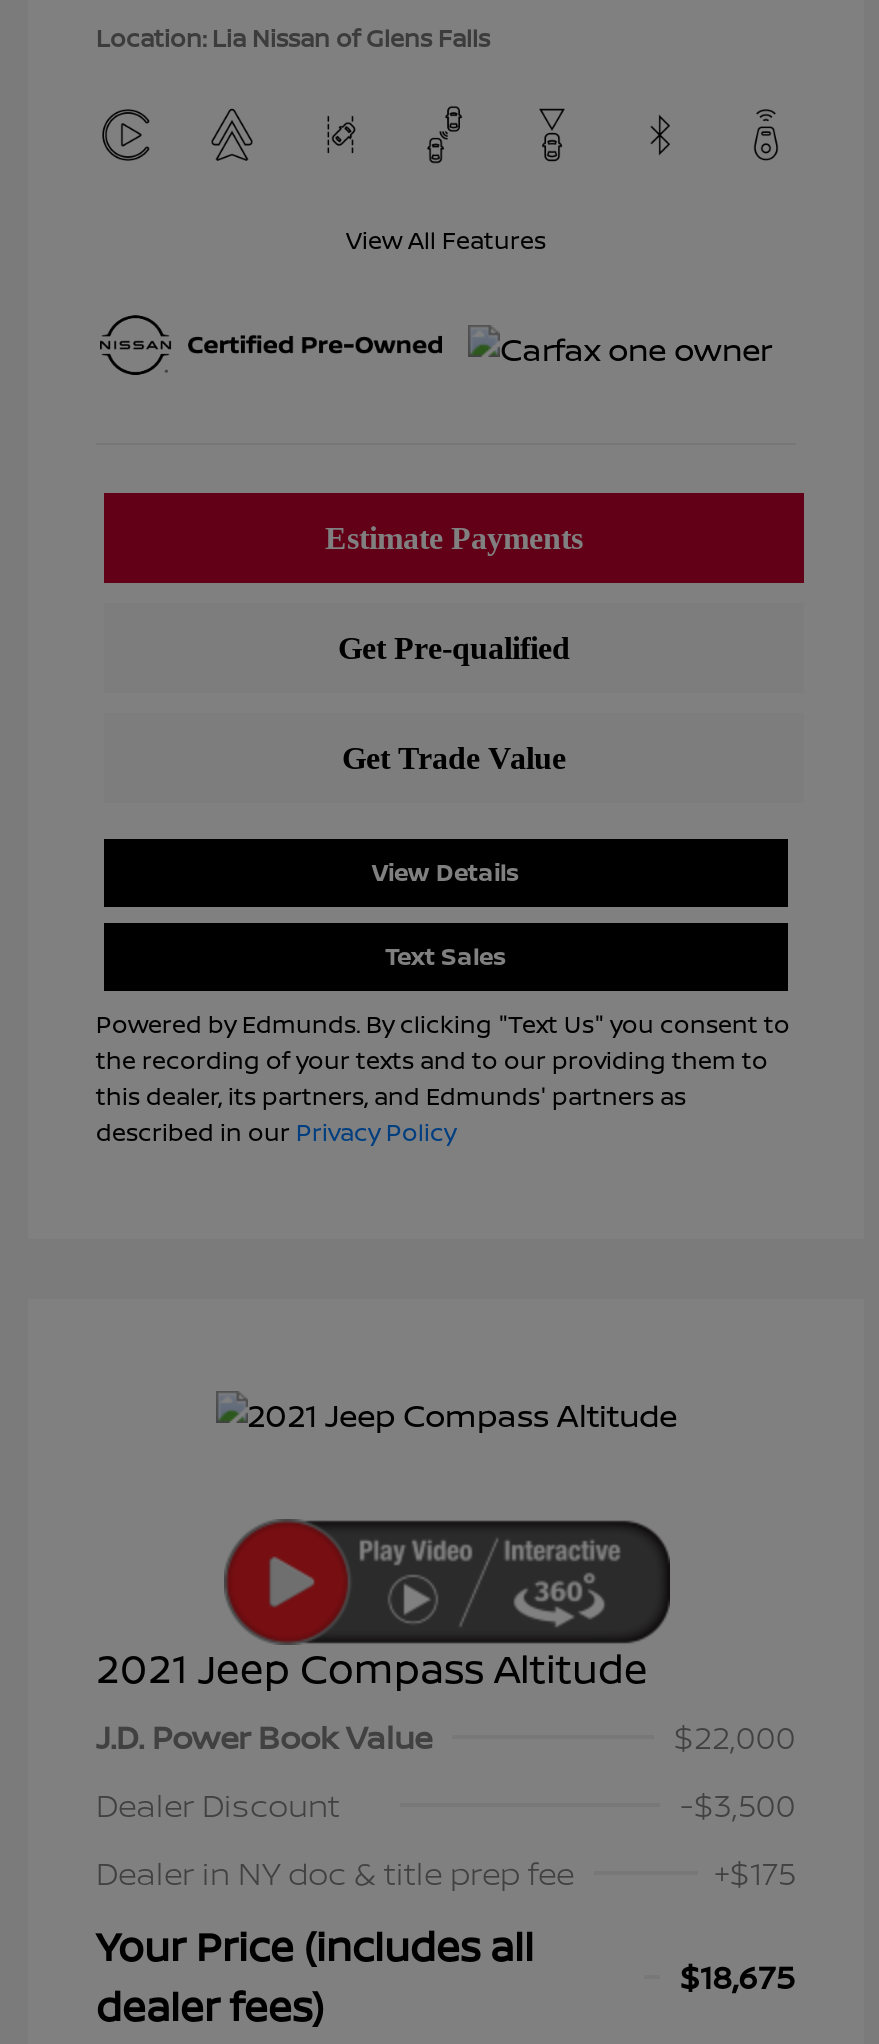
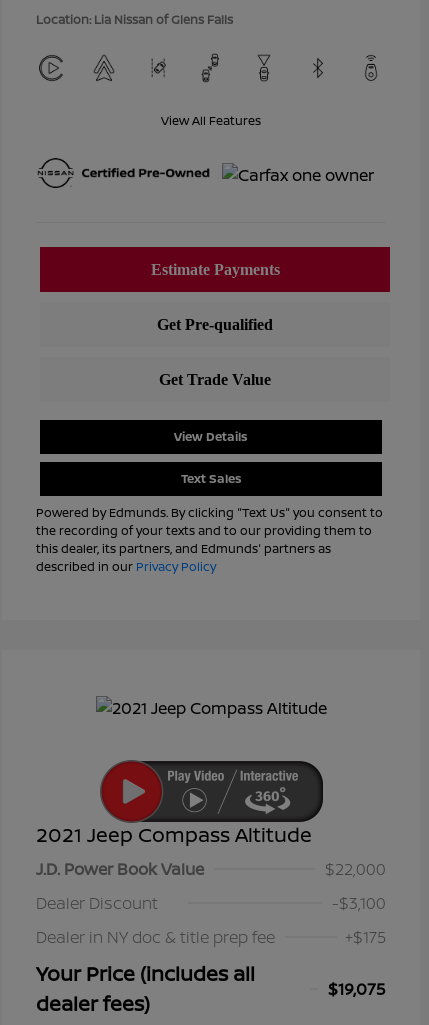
[680,1783,796,1827] -$3,500 -> [332,892,386,914] -$3,100
[680,1955,796,1999] $18,675 -> [328,978,386,1000] $19,075

